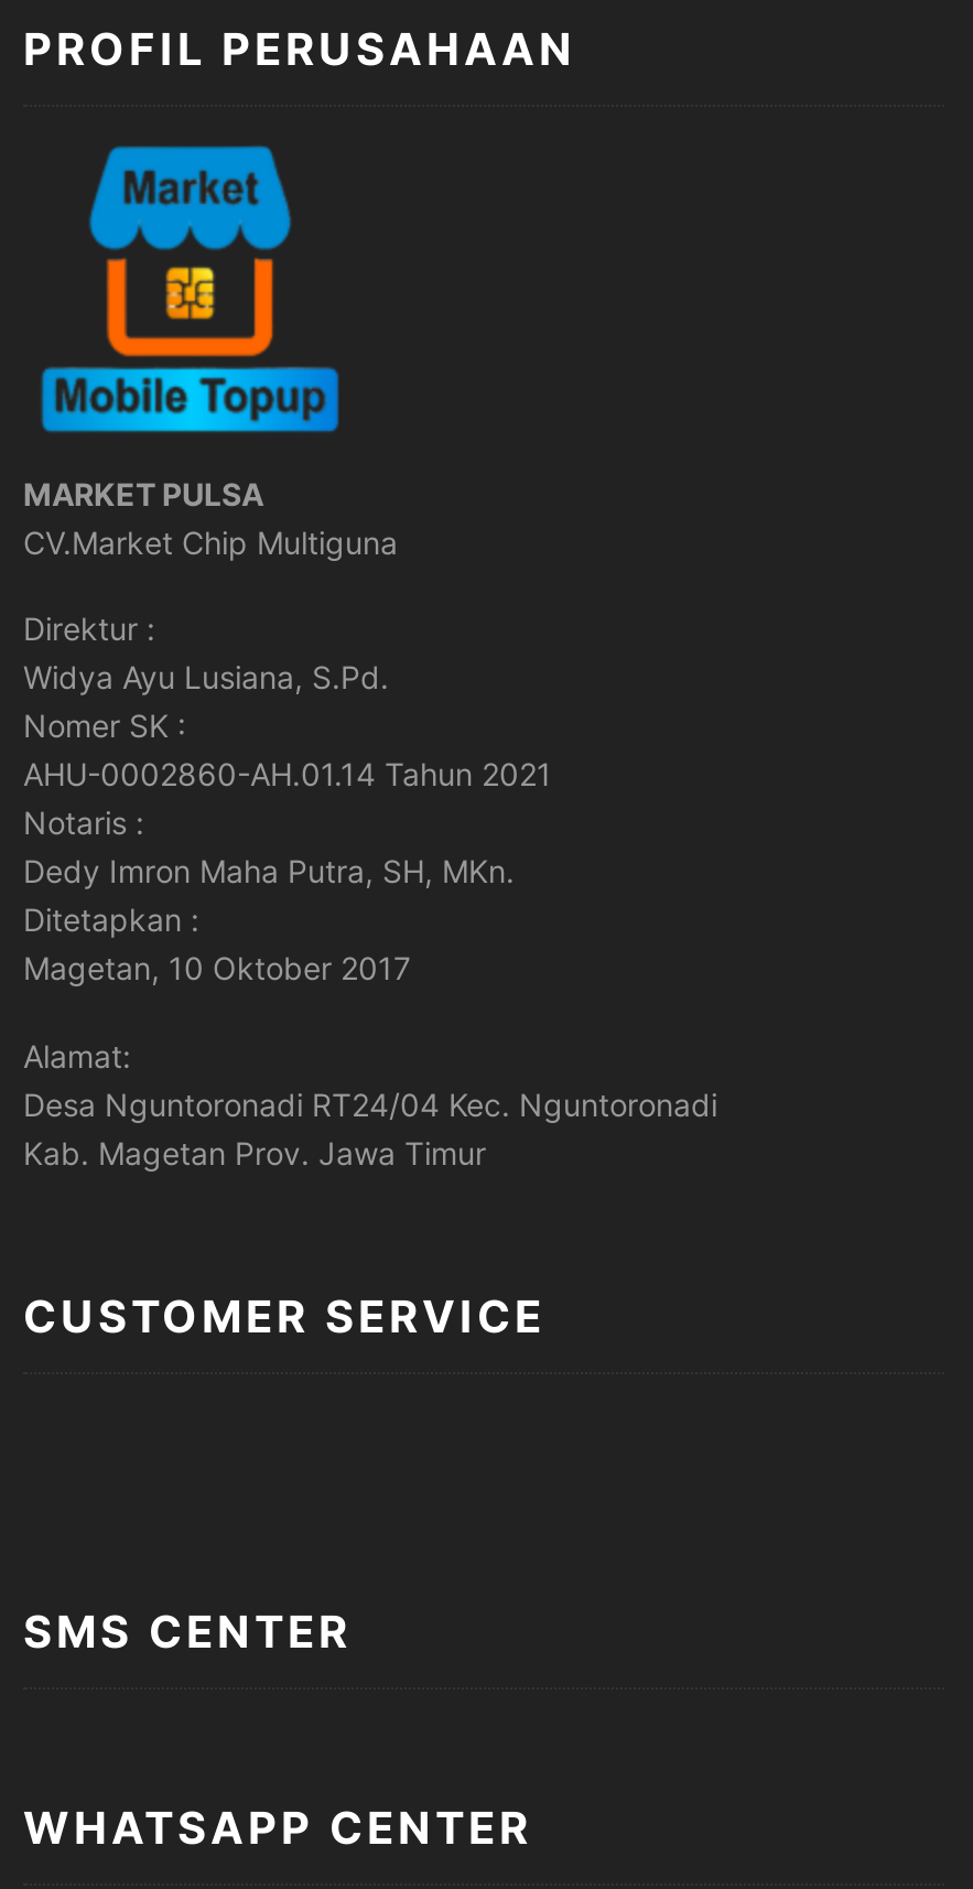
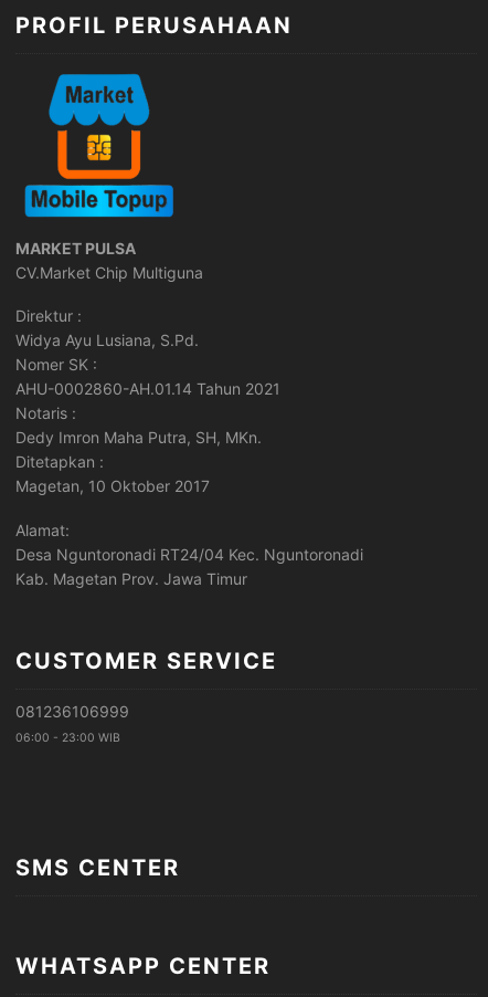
none -> [15,702,129,745] 081236106999 | 06:00 - 23:00 WIB

